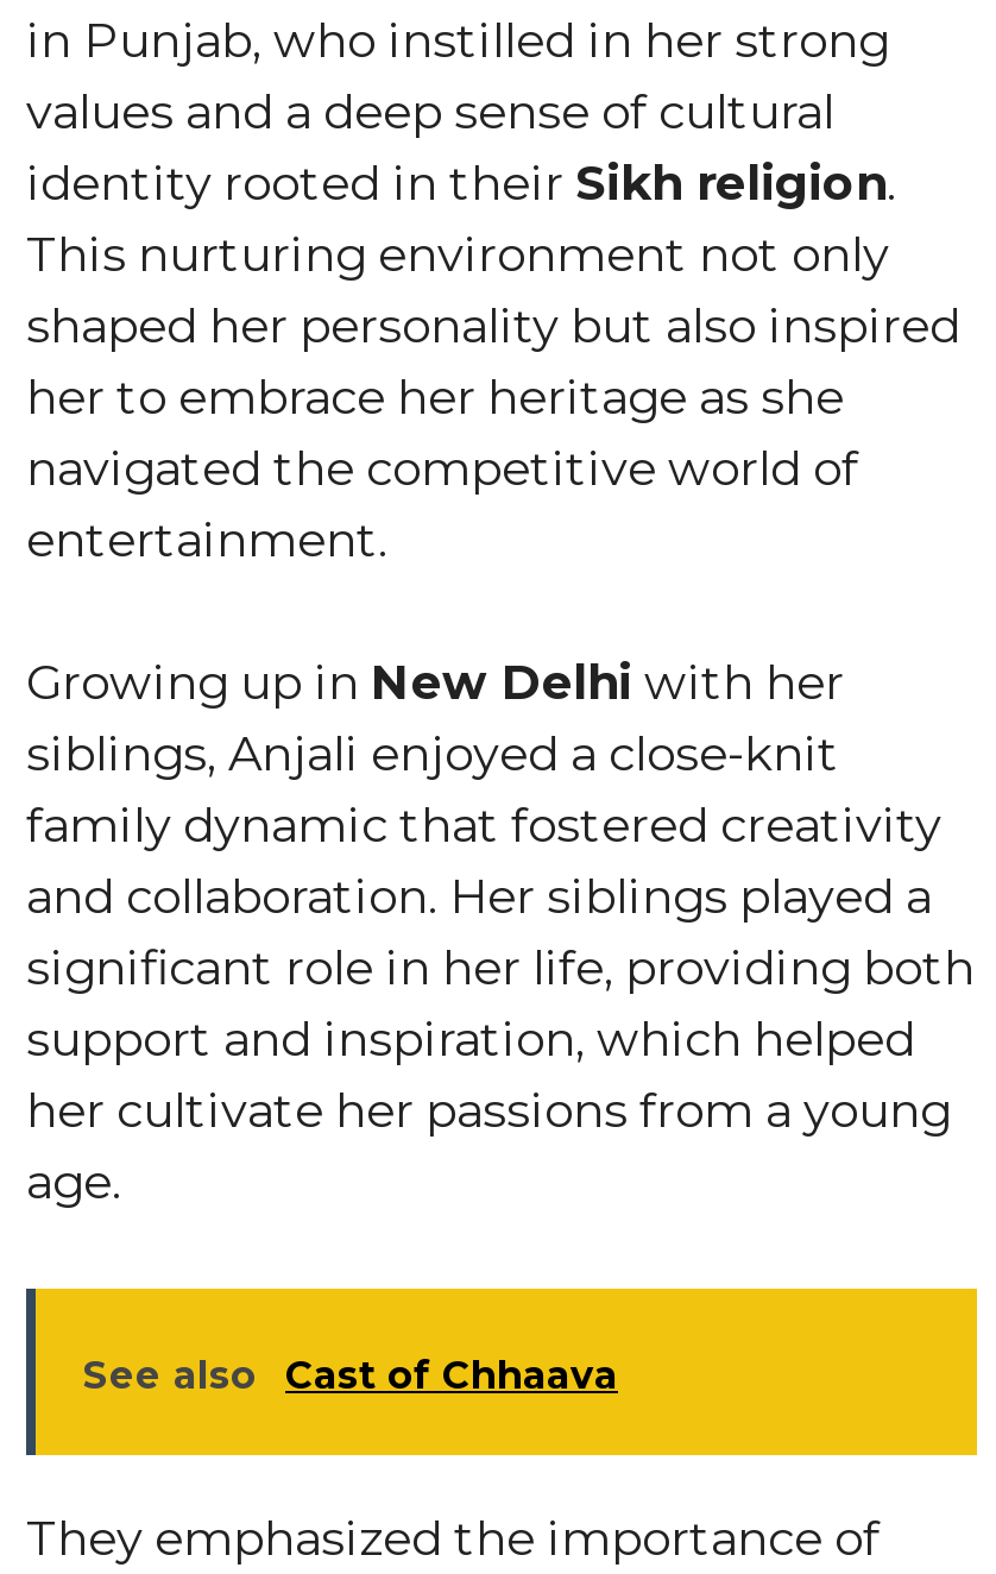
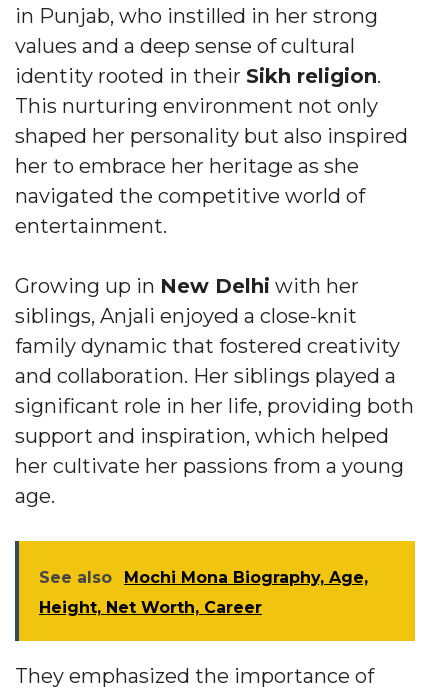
[285,1351,618,1397] Cast of Chhaava -> [39,568,368,617] Mochi Mona Biography, Age, | Height, Net Worth, Career

